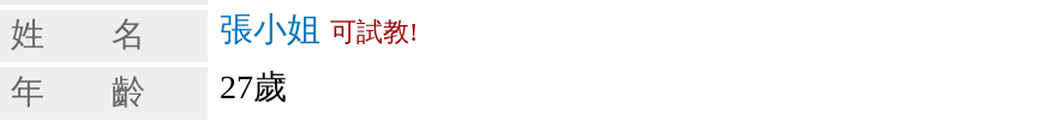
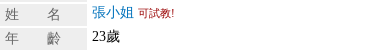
[220,68,287,104] 27歲 -> [92,29,120,44] 23歲

